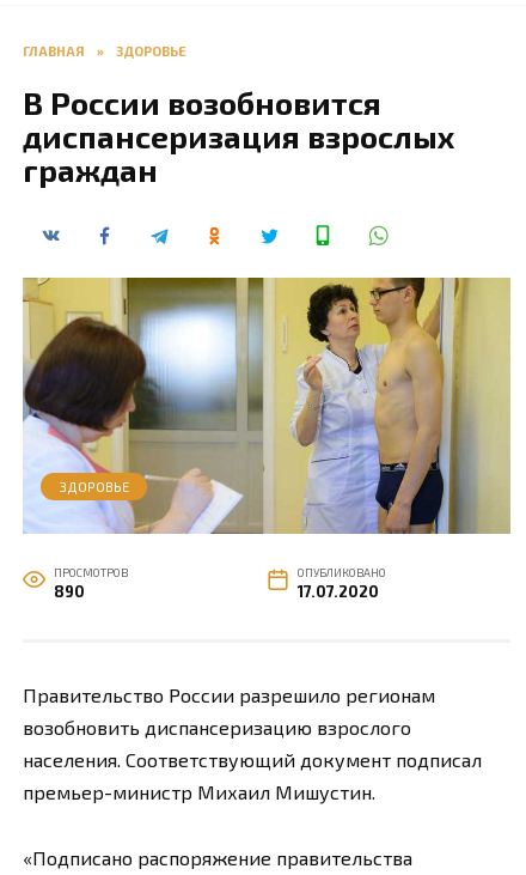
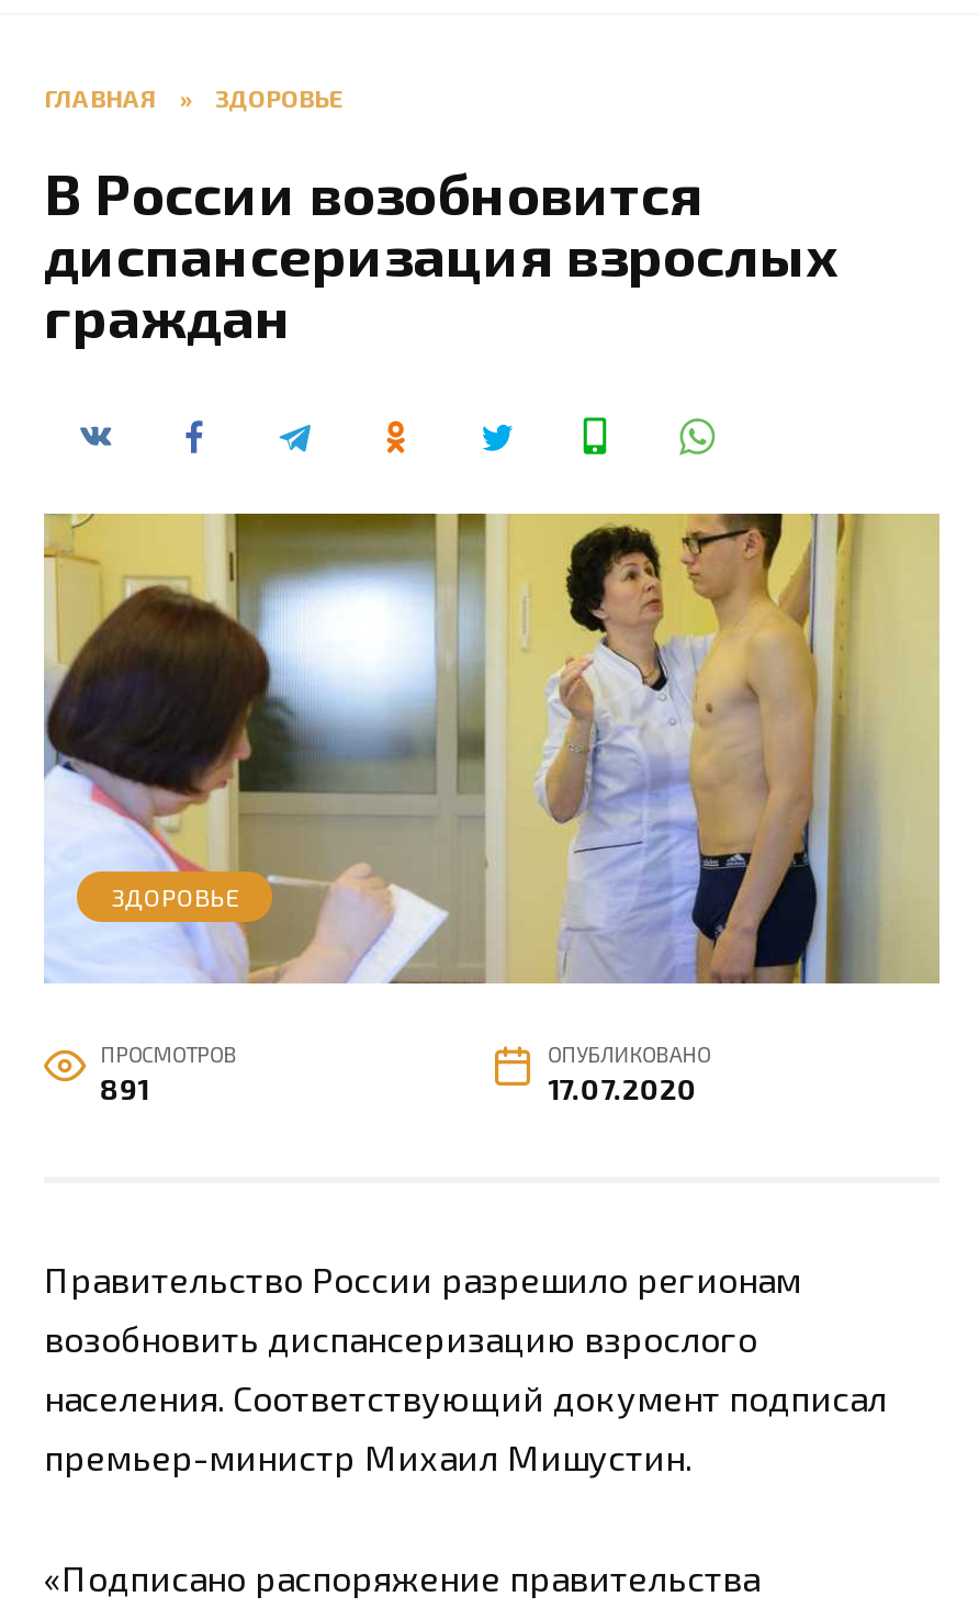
[53,582,84,601] 890 -> [100,1072,148,1107] 891

